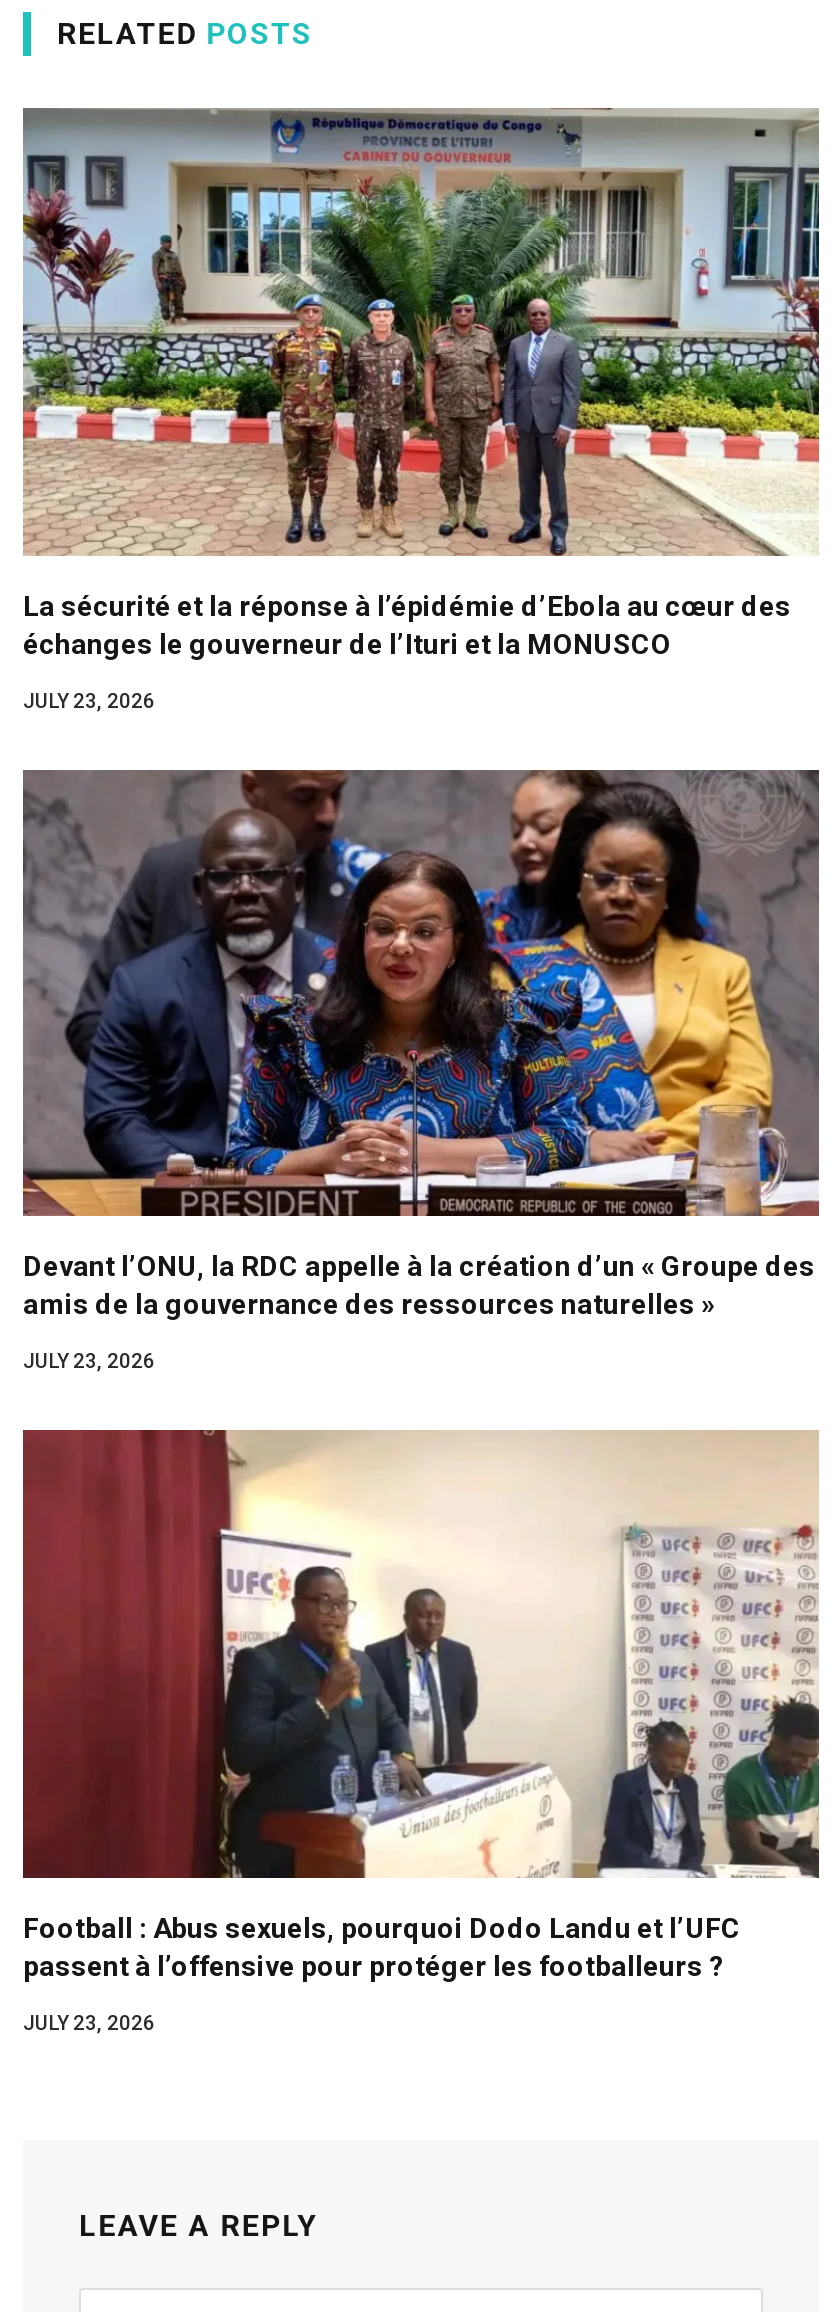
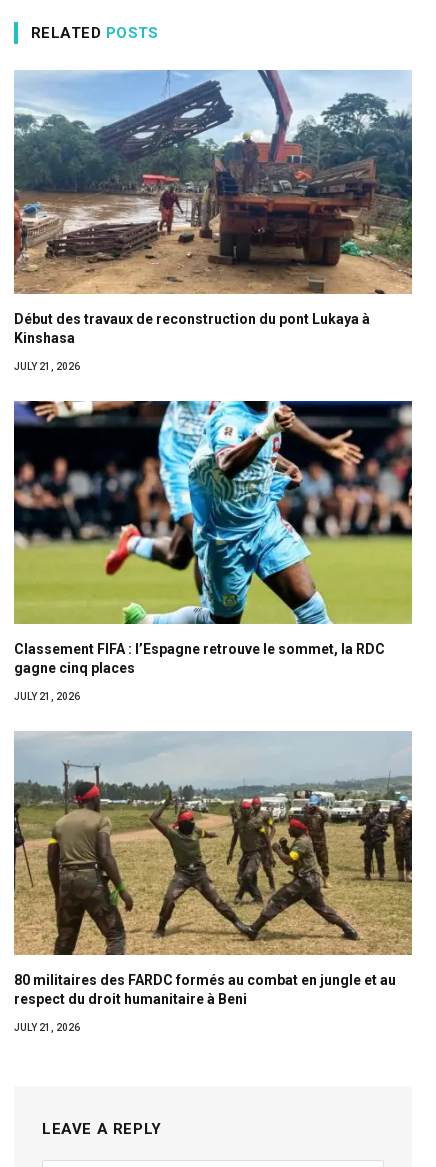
[21,108,821,659] [image] | La sécurité et la réponse à l’épidémie d’Ebola au cœur des | échanges le gouverneur de l’Ituri et la MONUSCO -> [13,70,413,346] [image] | Début des travaux de reconstruction du pont Lukaya à | Kinshasa
[23,689,155,711] JULY 23, 2026 -> [14,361,80,372] JULY 21, 2026
[21,768,821,1321] [image] | Devant l’ONU, la RDC appelle à la création d’un « Groupe des | amis de la gouvernance des ressources naturelles » -> [13,400,413,676] [image] | Classement FIFA : l’Espagne retrouve le sommet, la RDC | gagne cinq places
[23,1351,155,1373] JULY 23, 2026 -> [14,691,80,702] JULY 21, 2026
[21,1430,821,1983] [image] | Football : Abus sexuels, pourquoi Dodo Landu et l’UFC | passent à l’offensive pour protéger les footballeurs ? -> [13,731,413,1007] [image] | 80 militaires des FARDC formés au combat en jungle et au | respect du droit humanitaire à Beni
[23,2013,155,2035] JULY 23, 2026 -> [14,1022,80,1033] JULY 21, 2026

